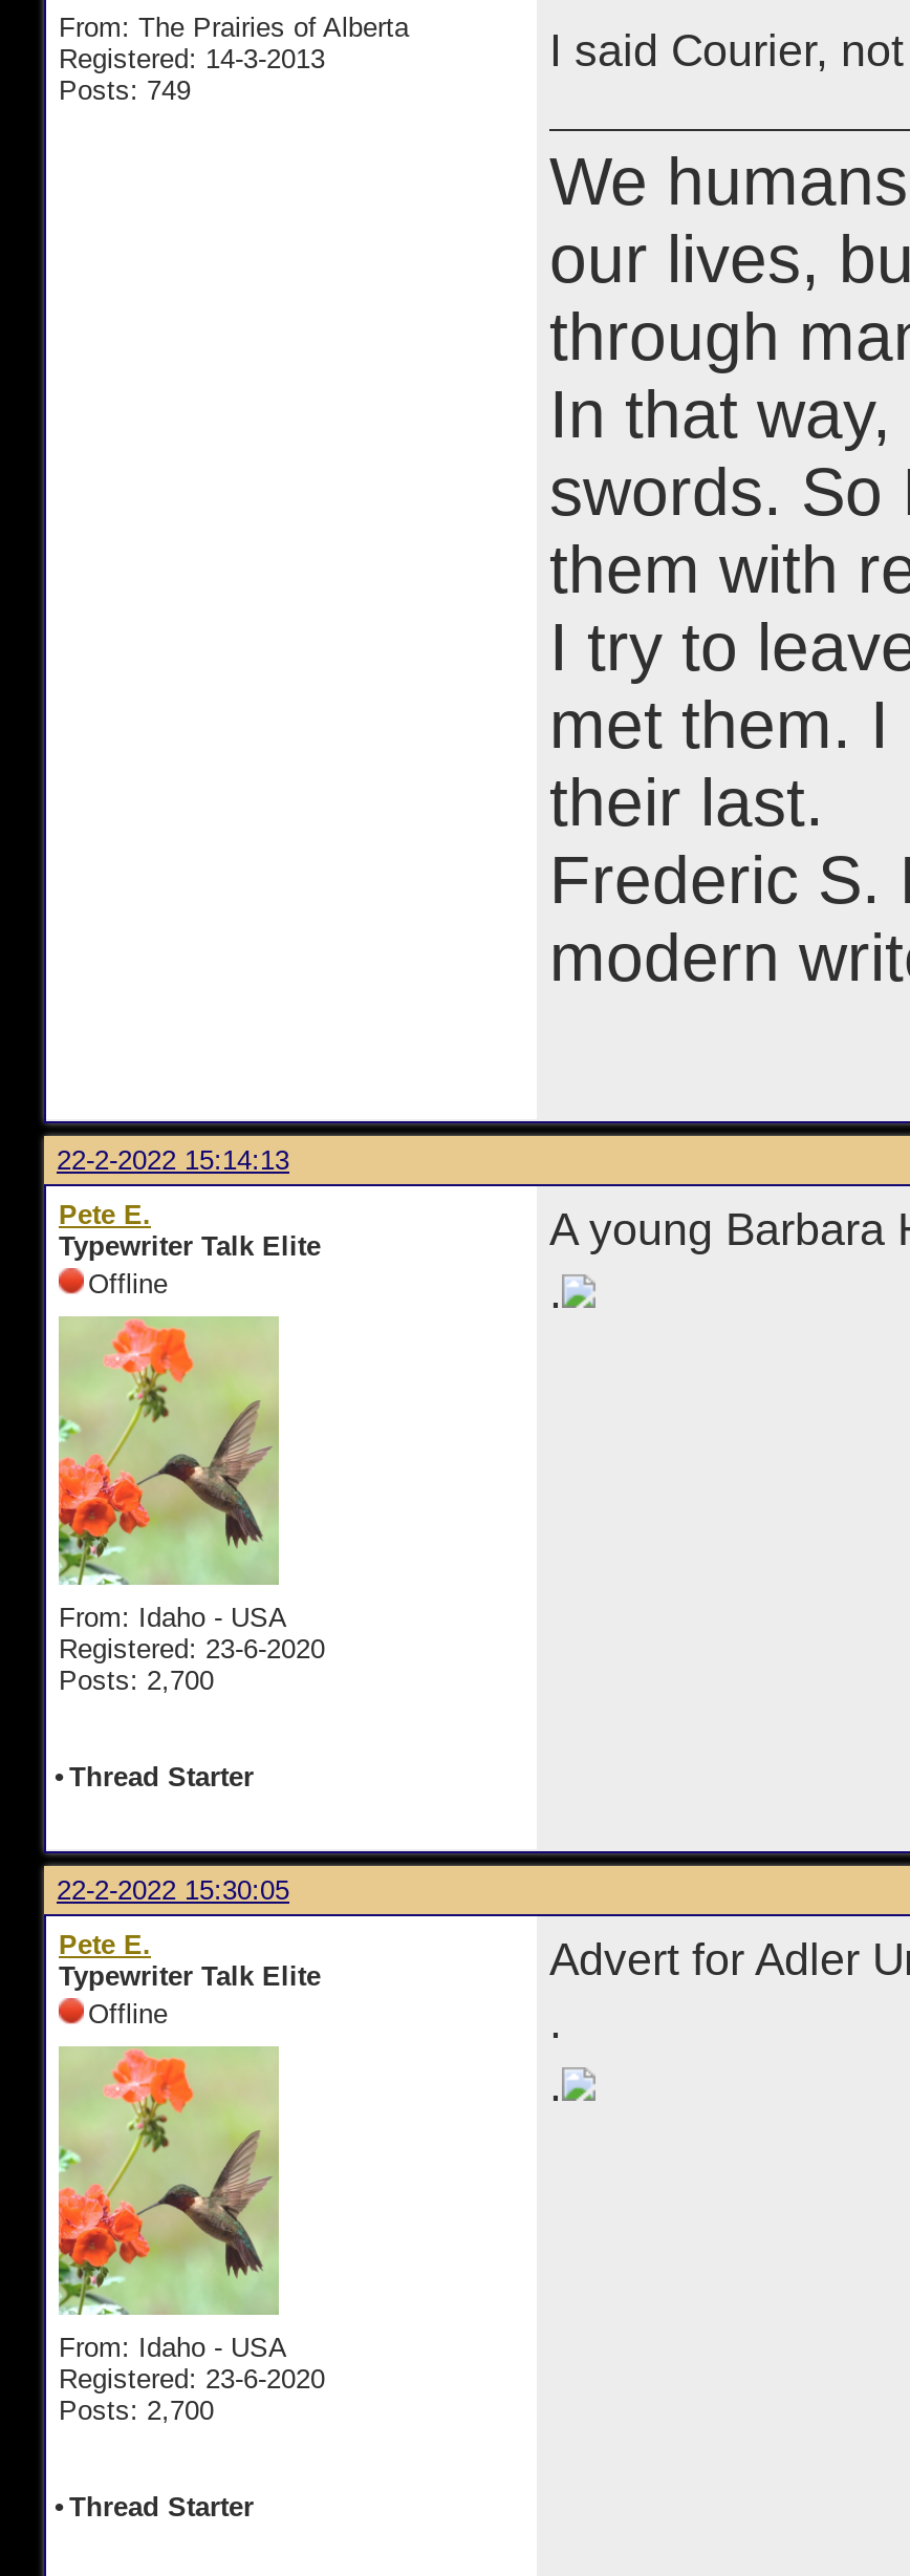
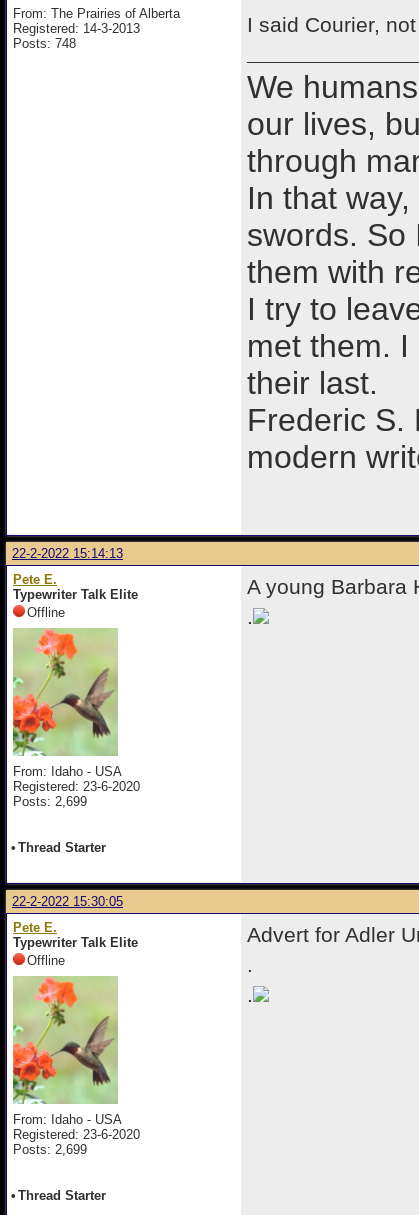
[59,74,191,106] Posts: 749 -> [13,36,76,51] Posts: 748
[59,1665,214,1696] Posts: 2,700 -> [13,794,87,809] Posts: 2,699
[59,2395,214,2426] Posts: 2,700 -> [13,1142,87,1157] Posts: 2,699

